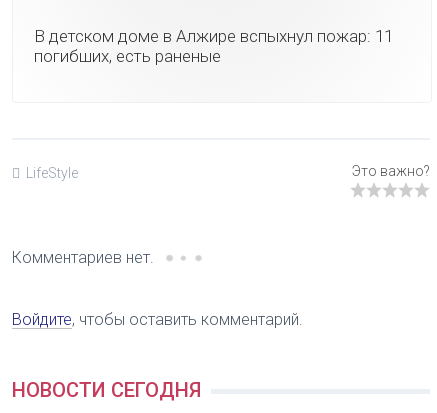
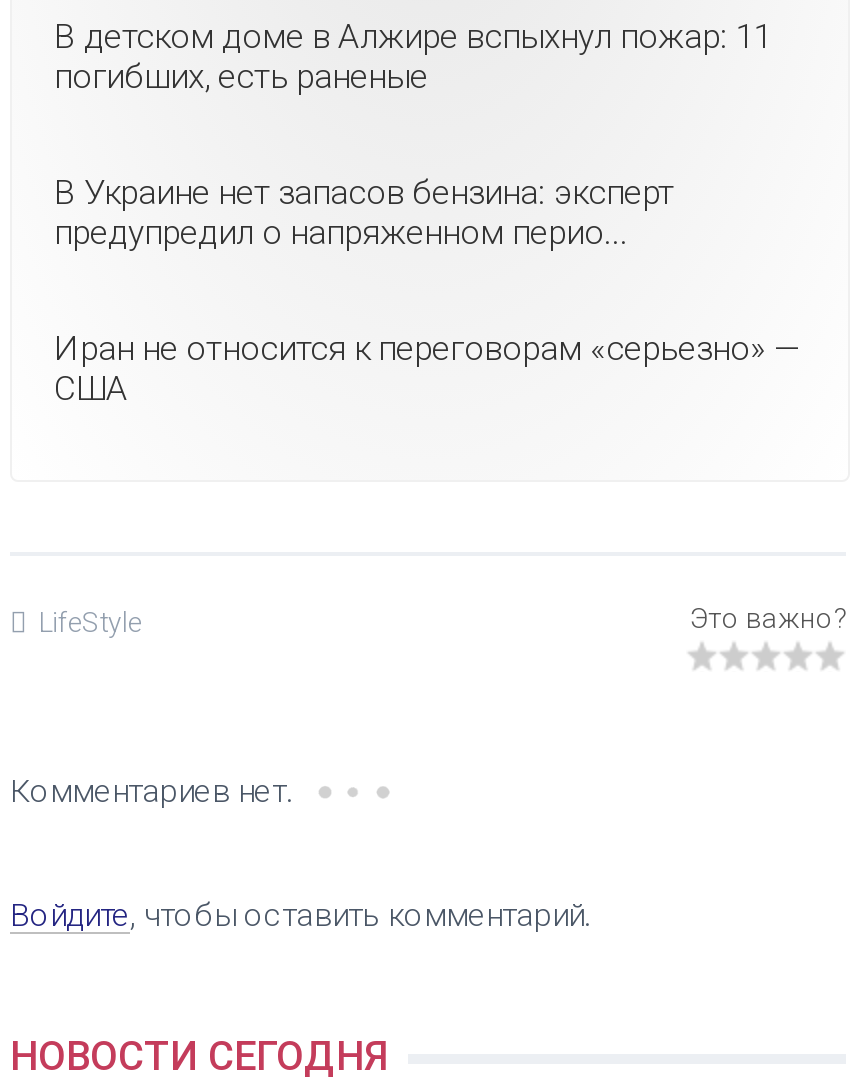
none -> [54,173,800,409] В Украине нет запасов бензина: эксперт | предупредил о напряженном перио... | Иран не относится к переговорам «серьезно» — | США

